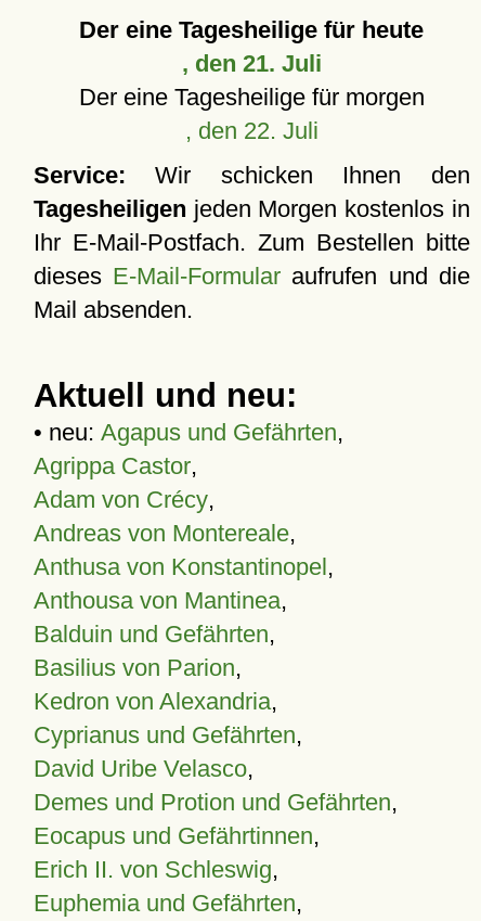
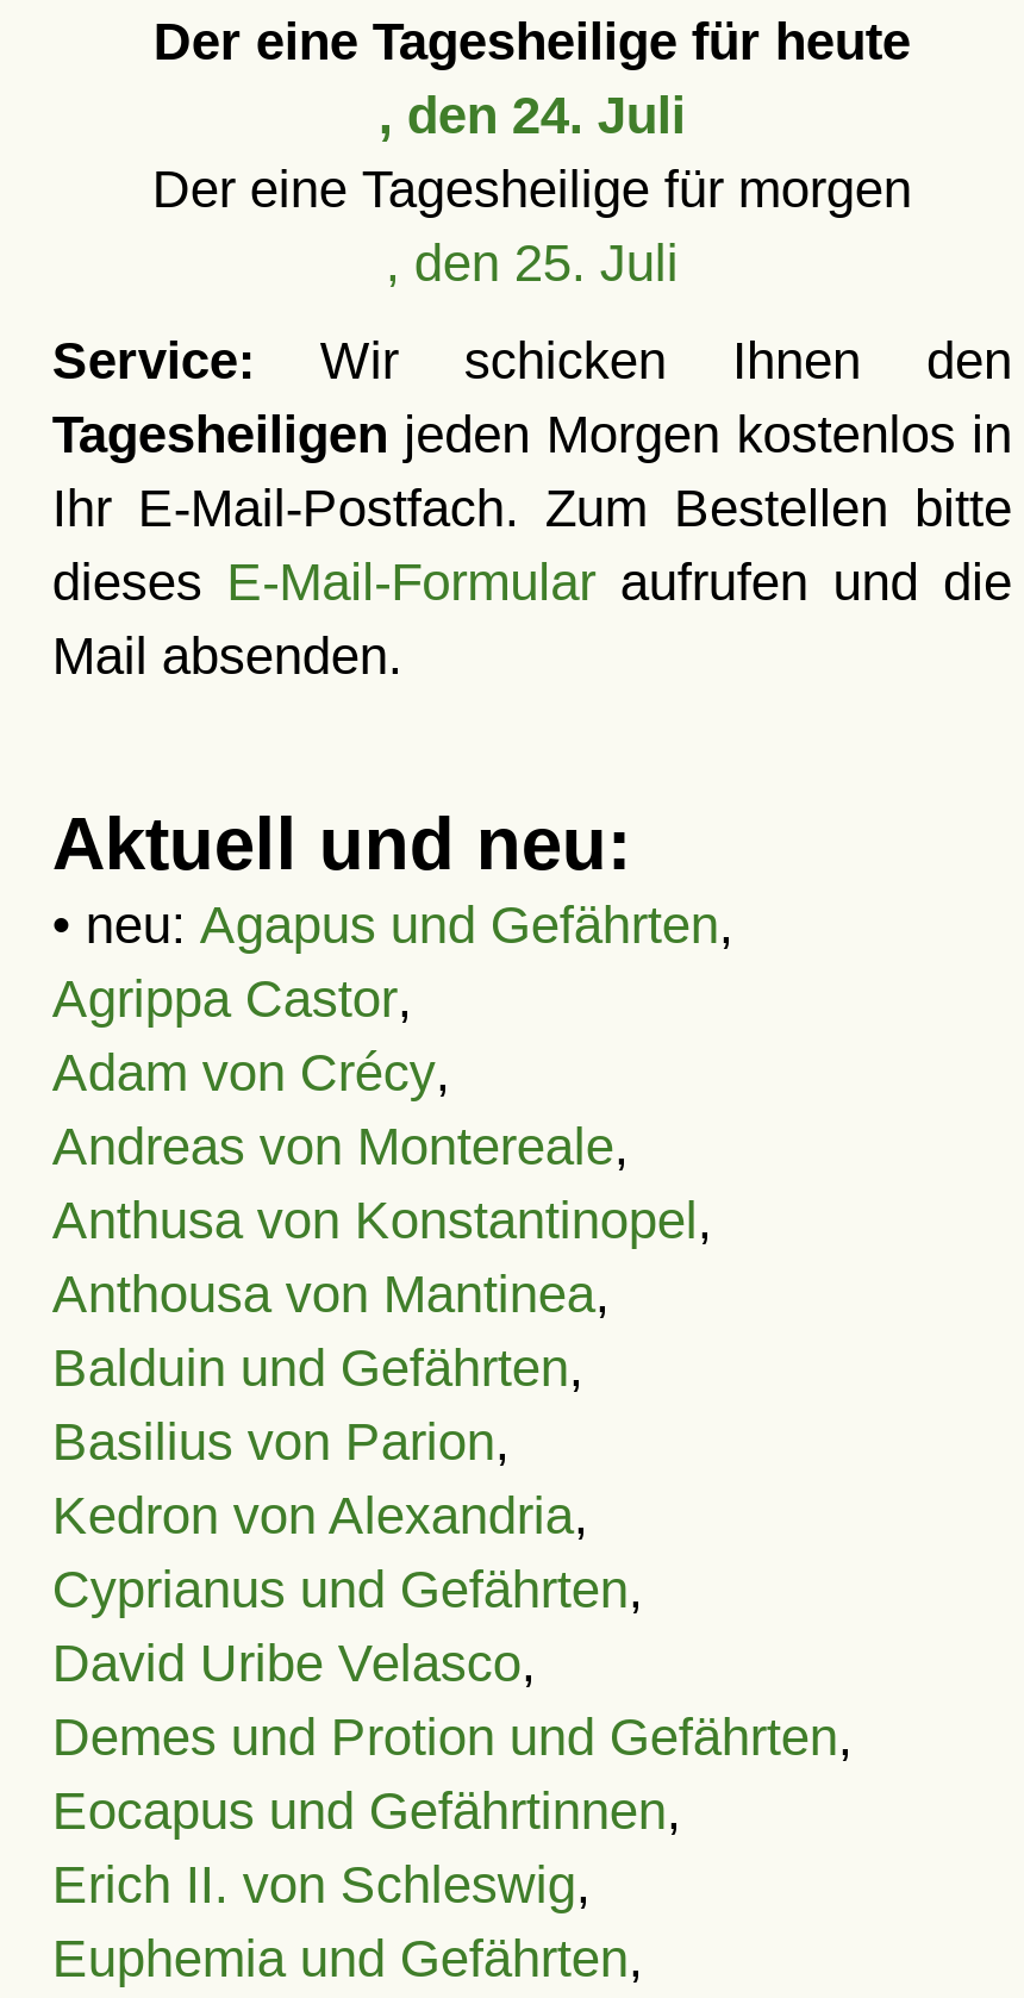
[182,50,322,77] , den 21. Juli -> [378,86,686,145] , den 24. Juli
[185,117,318,144] , den 22. Juli -> [386,233,678,293] , den 25. Juli

